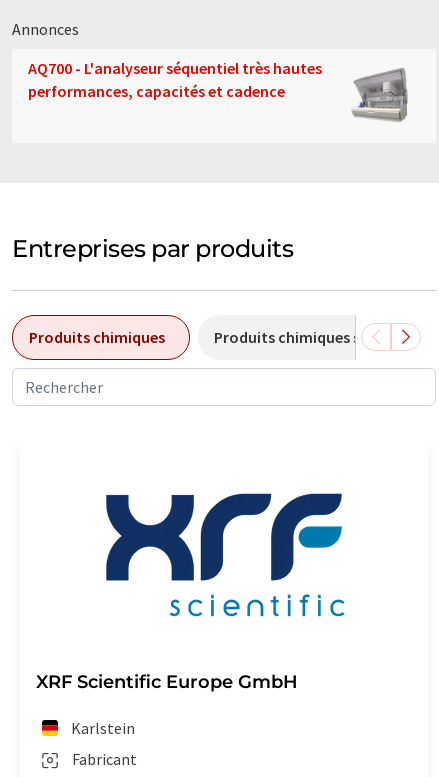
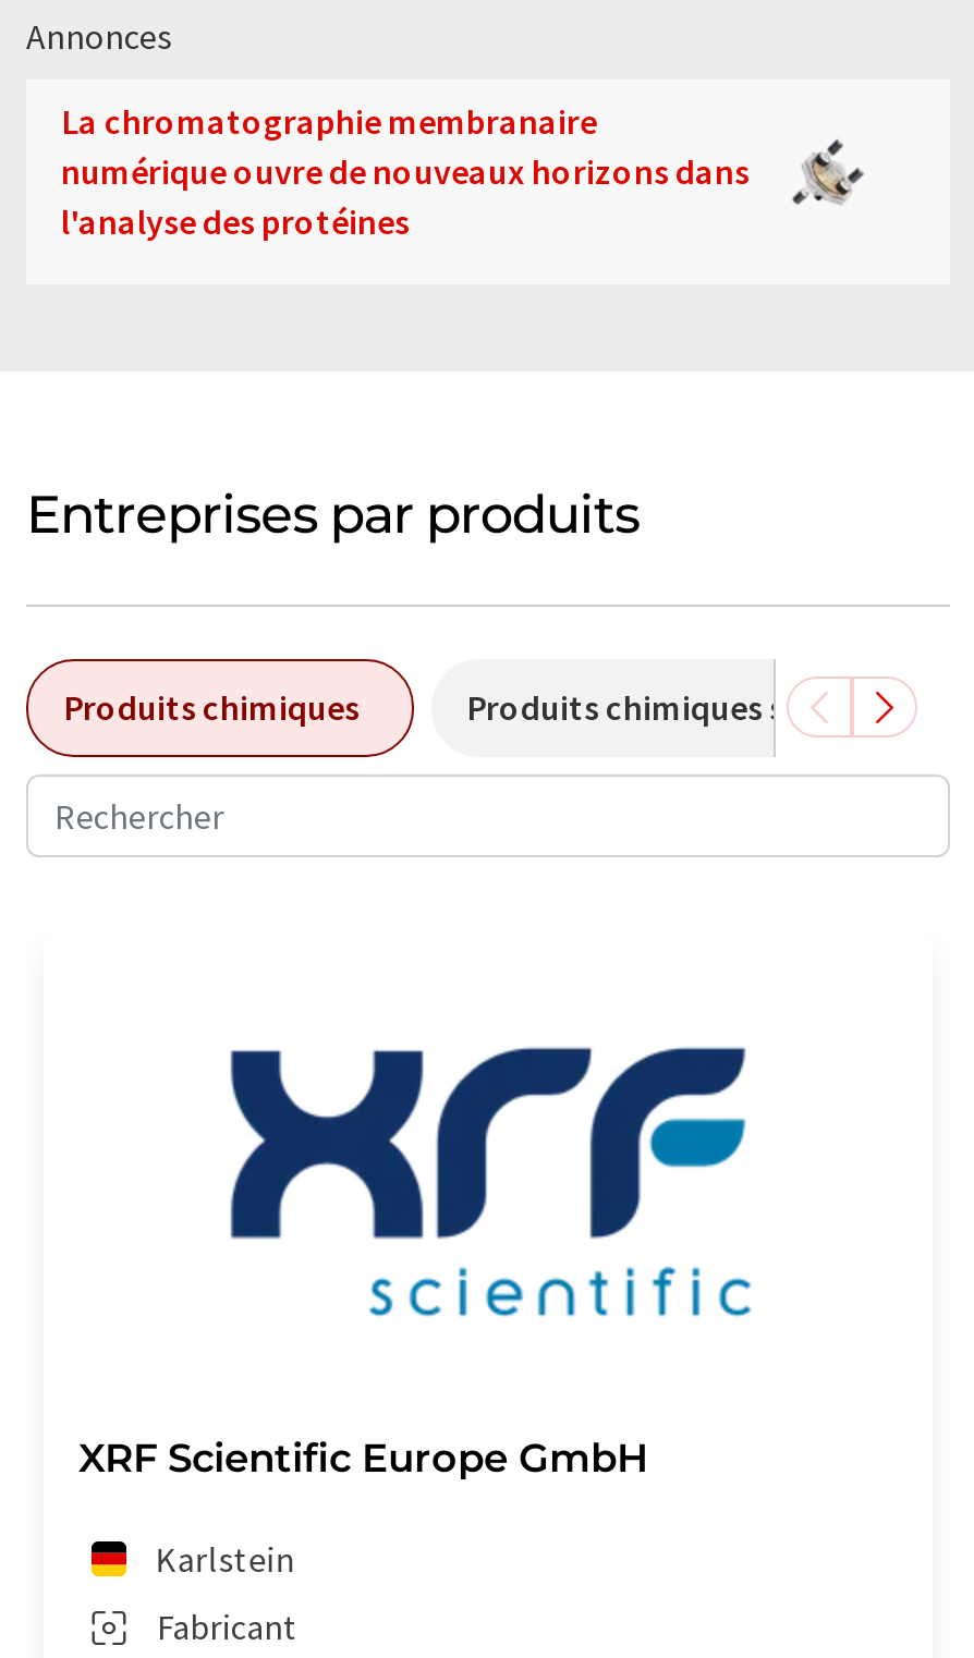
[28,58,408,122] [image] | AQ700 - L'analyseur séquentiel très hautes | performances, capacités et cadence -> [61,98,887,242] [image] | La chromatographie membranaire | numérique ouvre de nouveaux horizons dans | l'analyse des protéines

